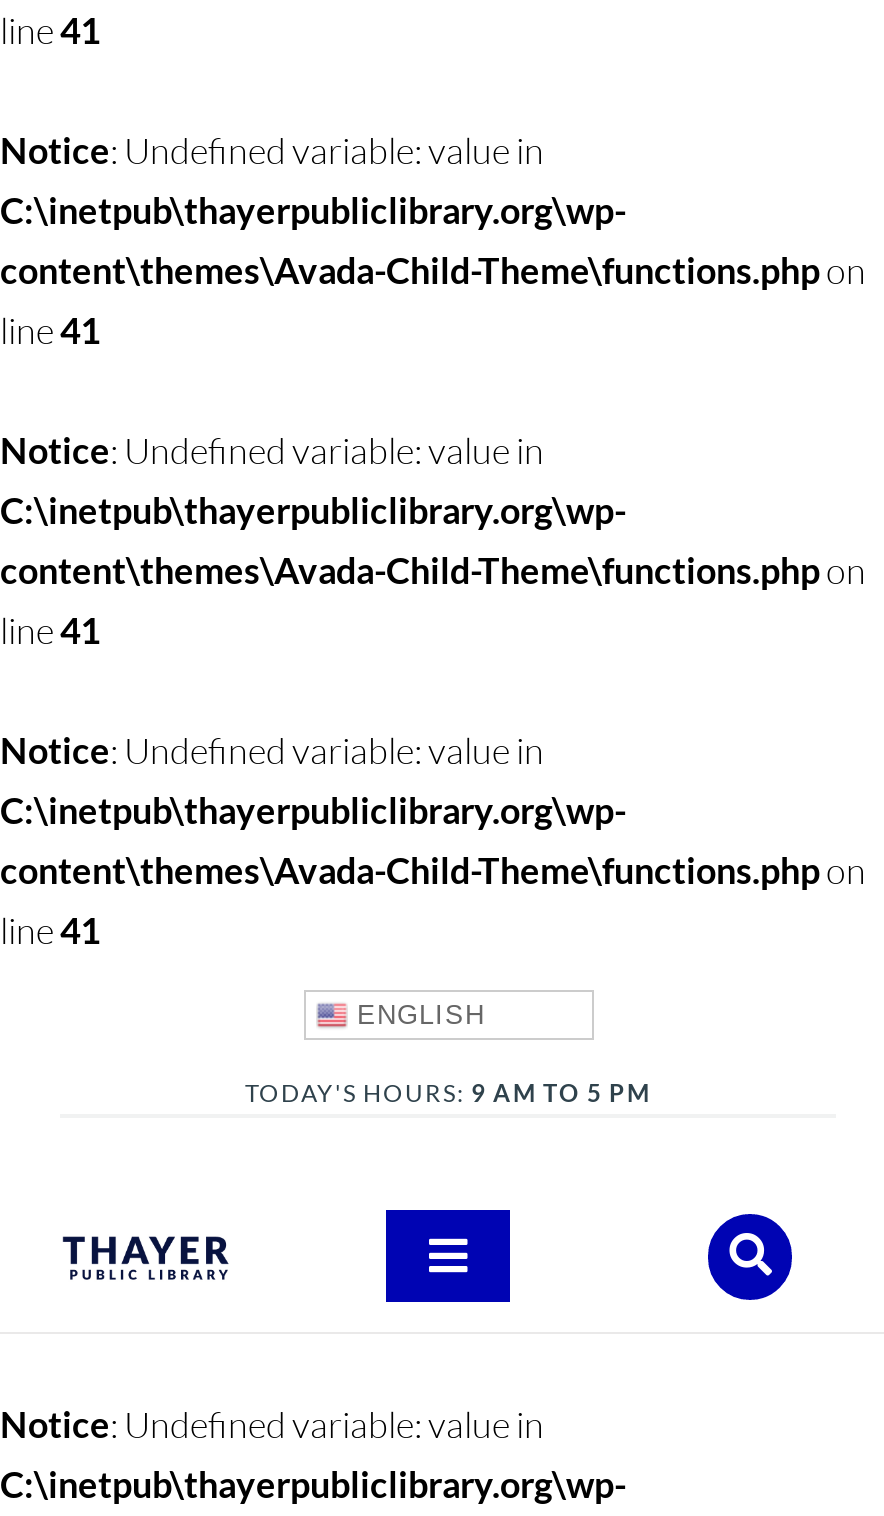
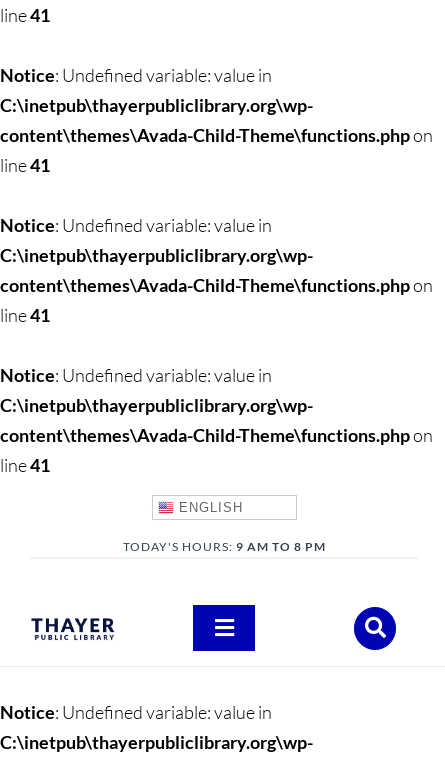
[245,1079,651,1109] TODAY'S HOURS: 9 AM TO 5 PM -> [122,539,325,554] TODAY'S HOURS: 9 AM TO 8 PM

